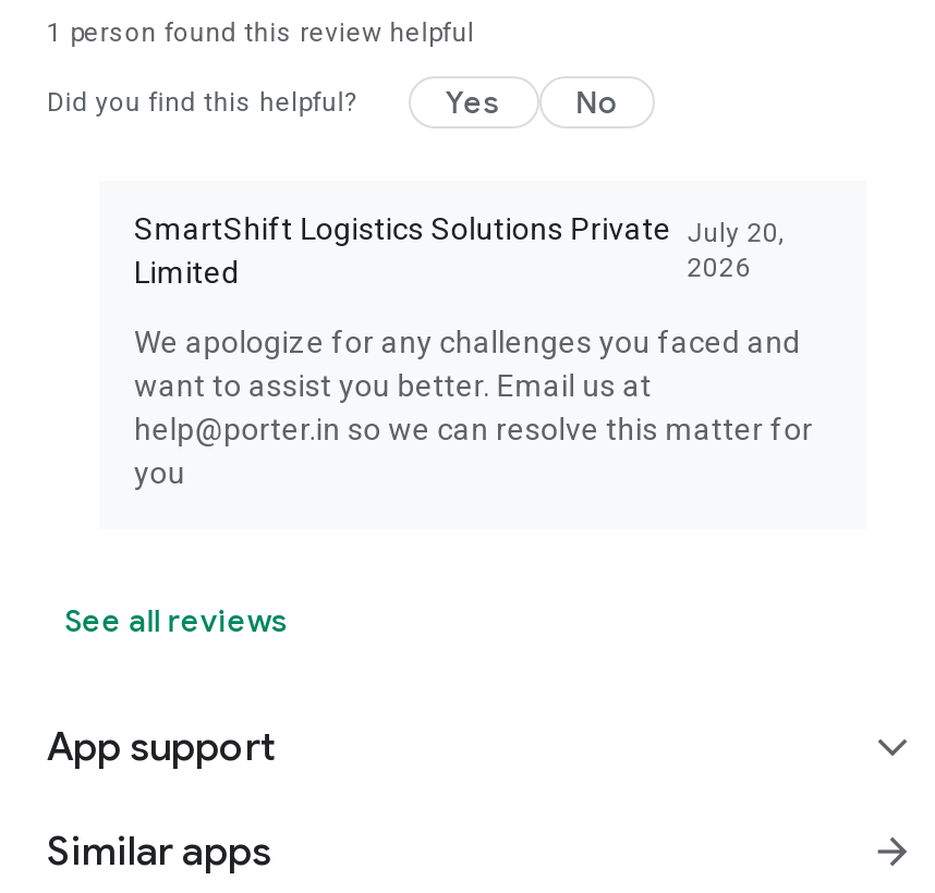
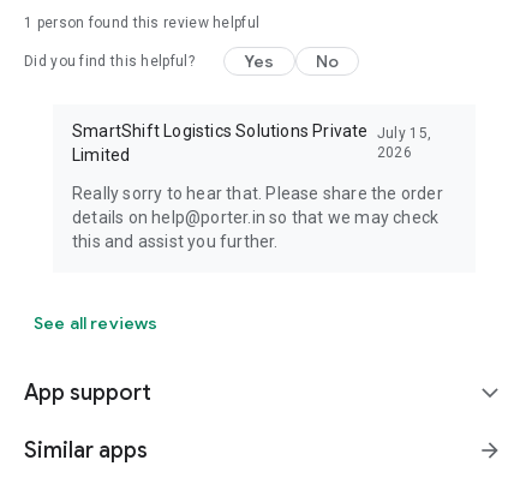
[134,211,786,248] SmartShift Logistics Solutions Private July 20, -> [72,121,431,142] SmartShift Logistics Solutions Private July 15,
[134,325,813,490] We apologize for any challenges you faced and | want to assist you better. Email us at | help@porter.in so we can resolve this matter for | you -> [72,184,443,251] Really sorry to hear that. Please share the order | details on help@porter.in so that we may check | this and assist you further.

